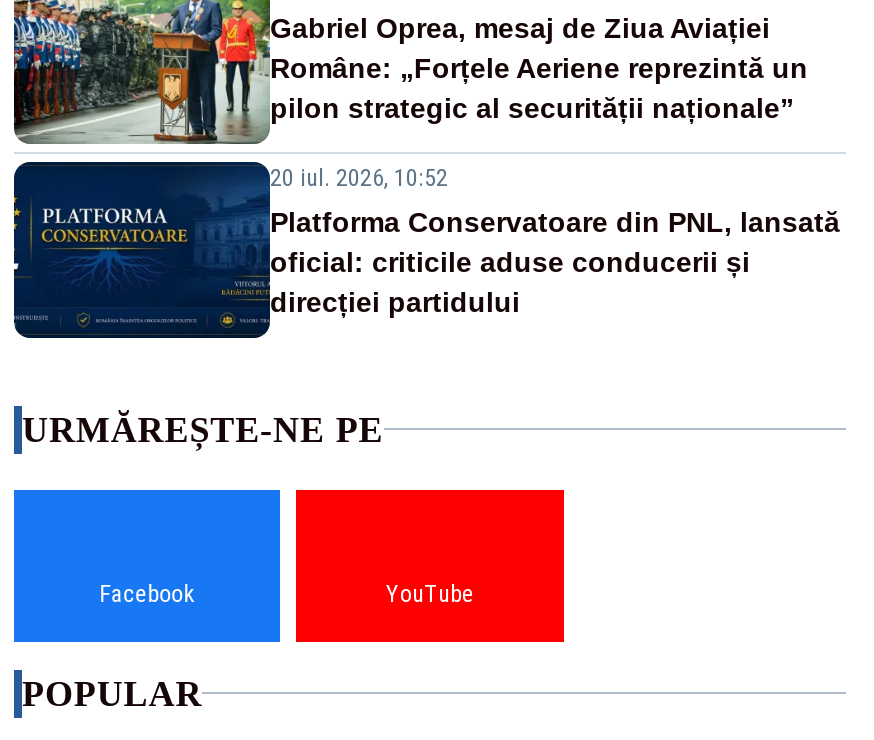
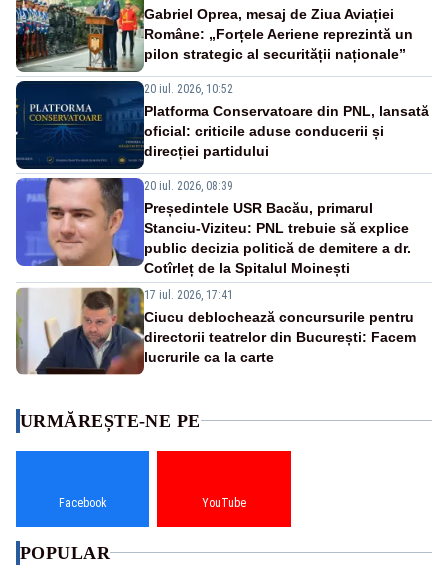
none -> [15,177,416,365] [image] | 20 iul. 2026, 08:39 | Președintele USR Bacău, primarul | Stanciu-Viziteu: PNL trebuie să explice | public decizia politică de demitere a dr. | Cotîrleț de la Spitalul Moinești | 17 iul. 2026, 17:41 | Ciucu deblochează concursurile pentru | directorii teatrelor din București: Facem | lucrurile ca la carte
none -> [15,287,142,375] [image]

